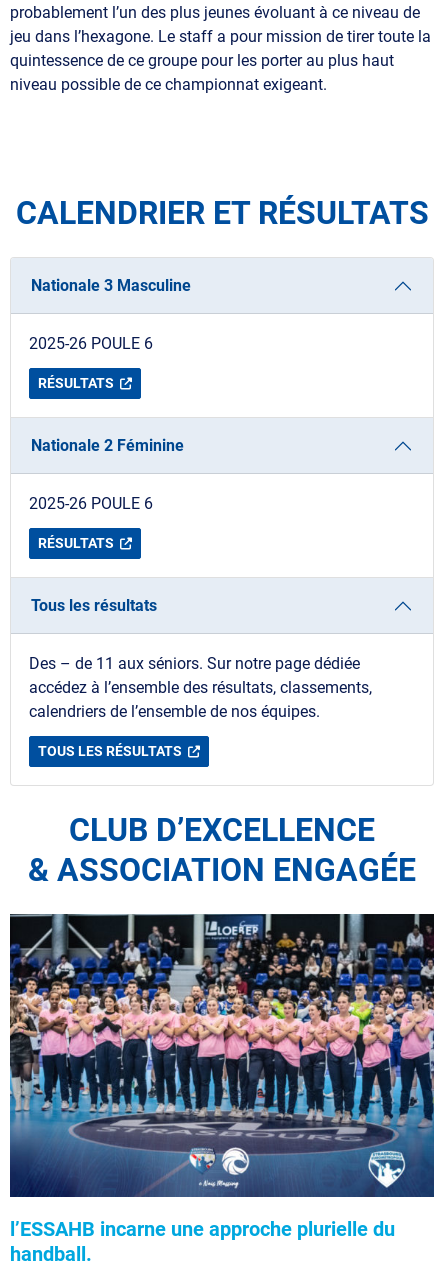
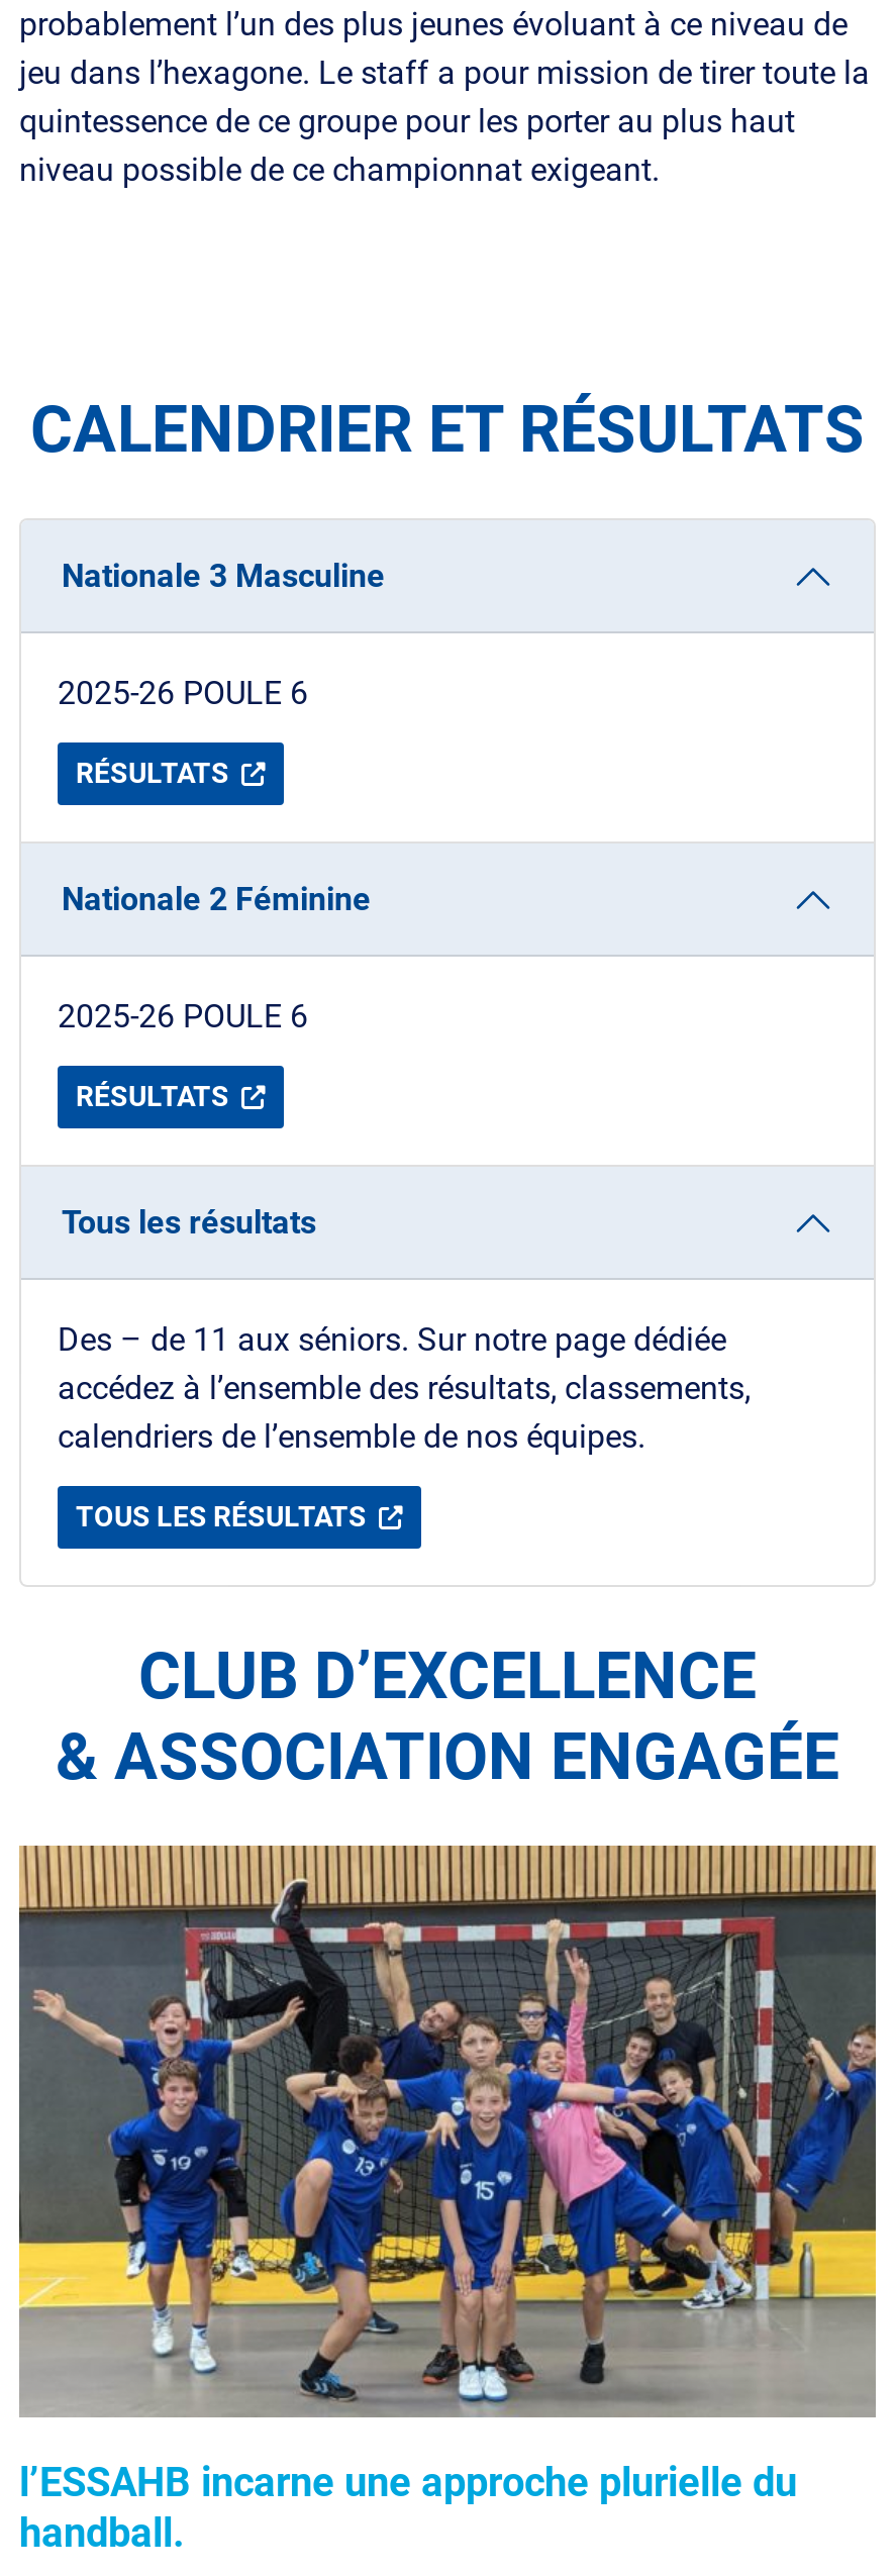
[9,913,435,1198] [image] -> [17,1845,878,2418] [image]

